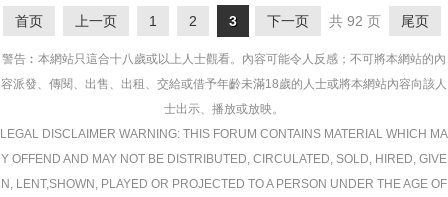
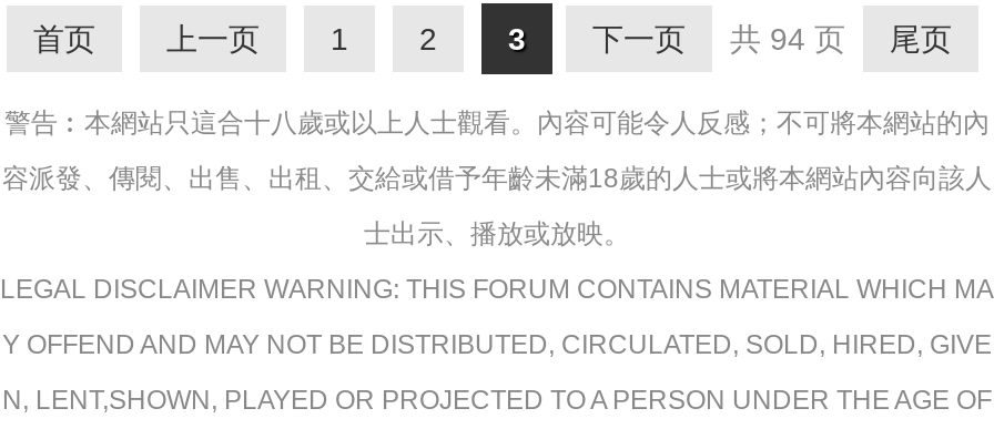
[15,13,429,29] 首页 上一页 1 2 3 下一页 共 92 页 尾页 -> [33,21,952,57] 首页 上一页 1 2 3 下一页 共 94 页 尾页

